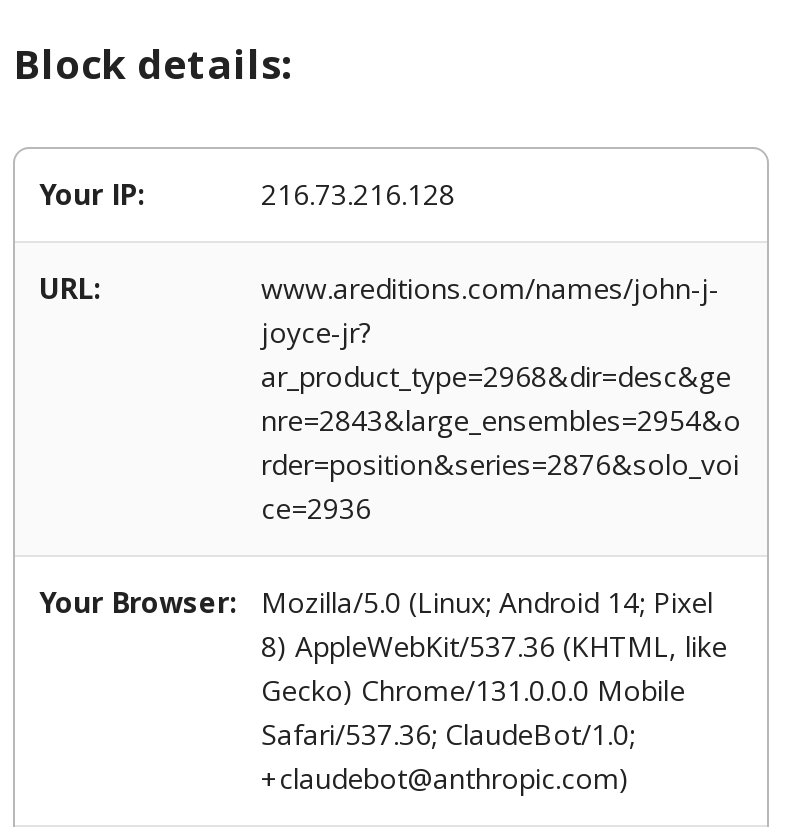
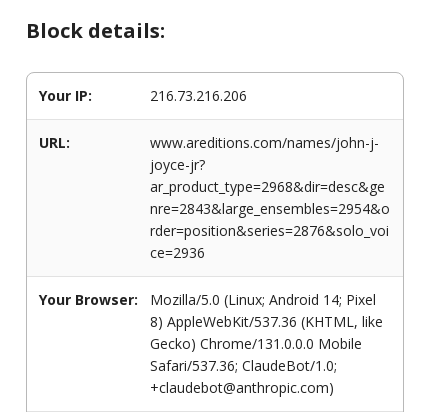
[261,175,455,213] 216.73.216.128 -> [150,86,247,105] 216.73.216.206

